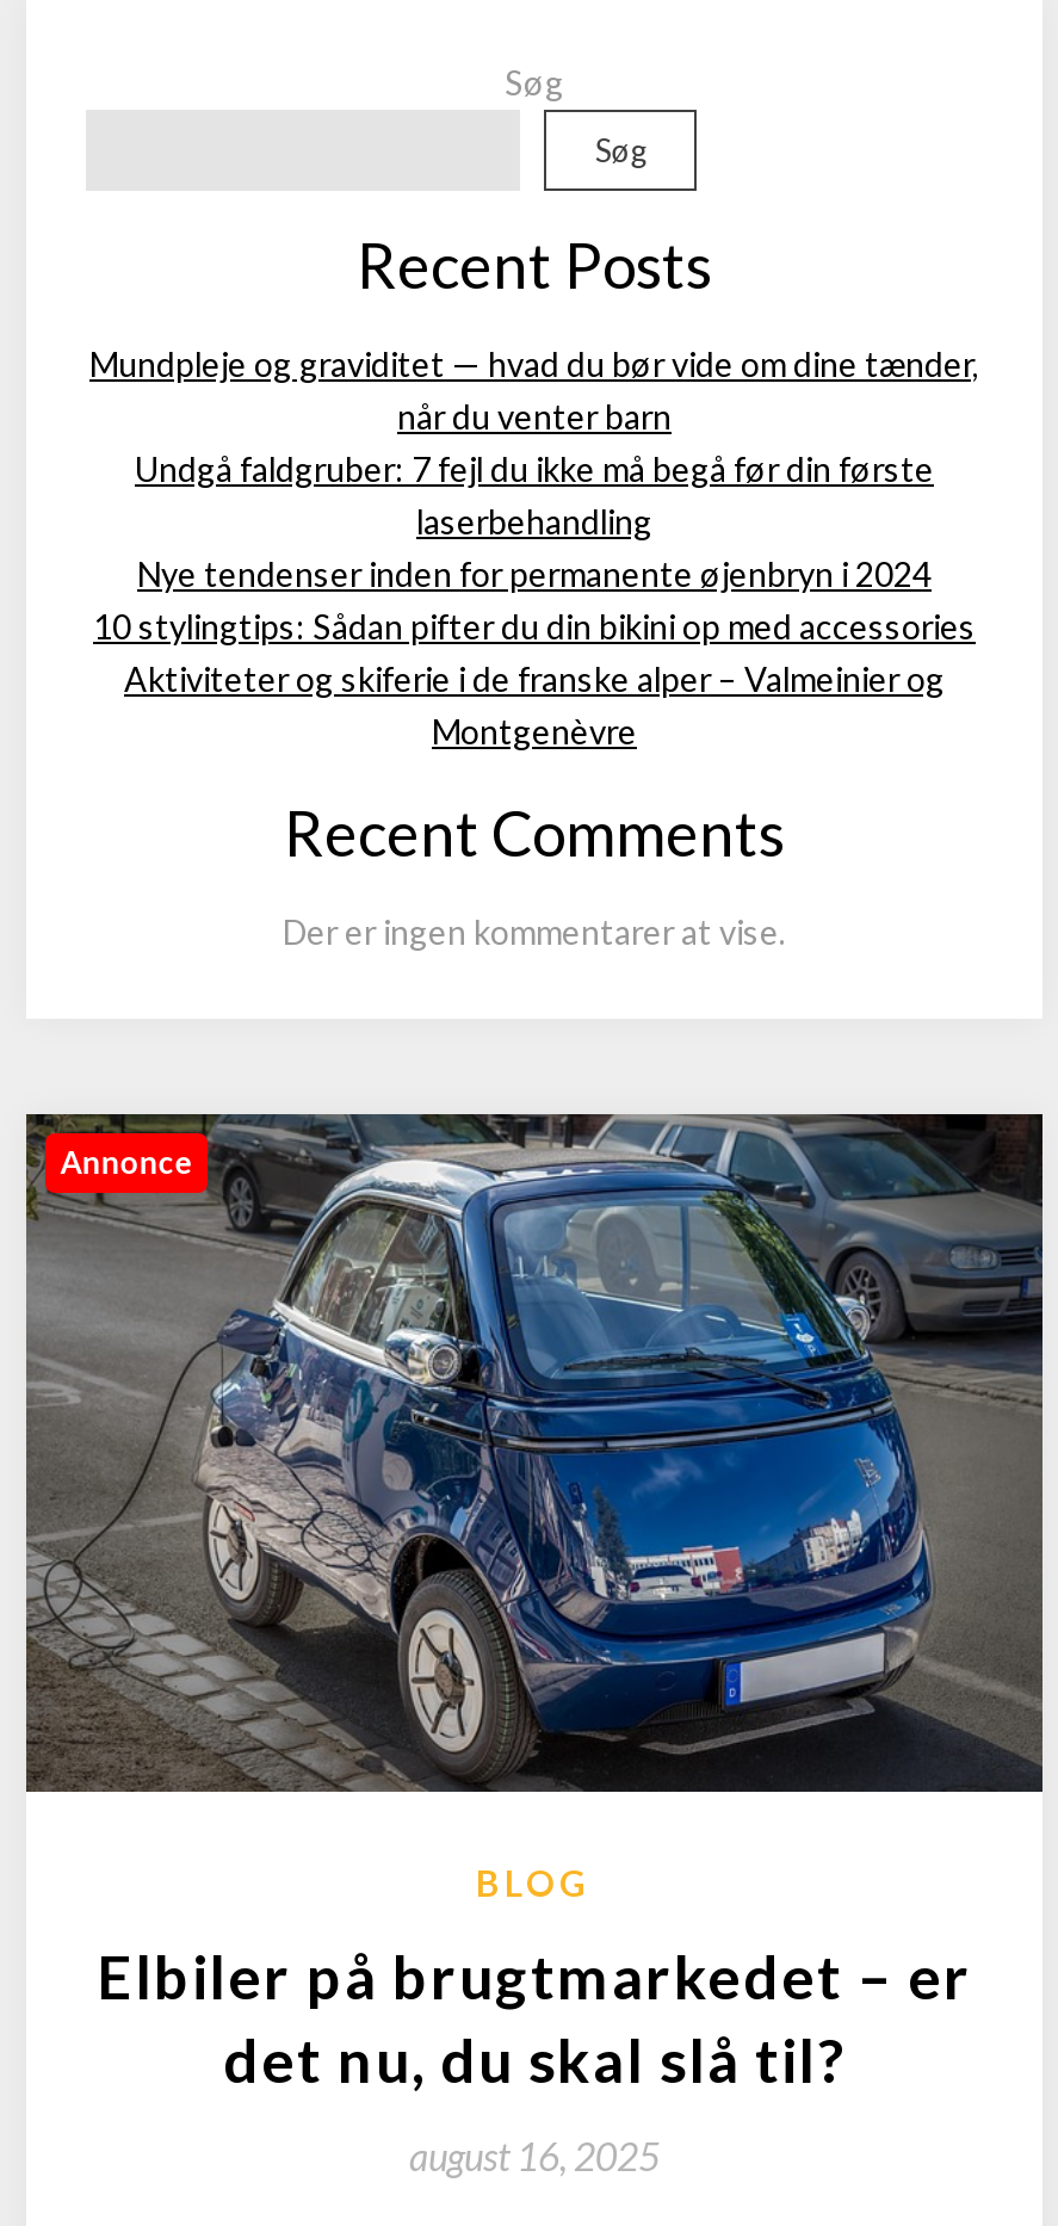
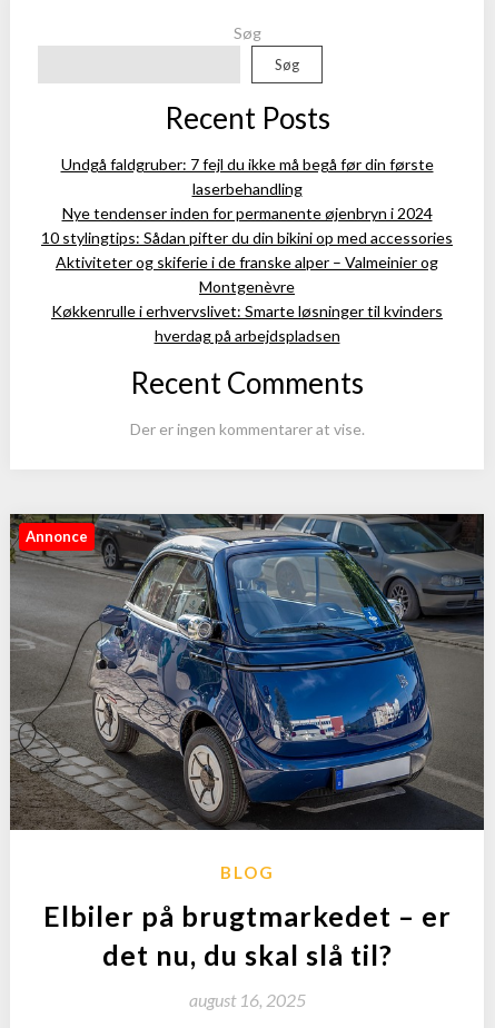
[89,344,979,437] Mundpleje og graviditet — hvad du bør vide om dine tænder, | når du venter barn -> none
moved [93,449,976,752] -> [41,155,453,296]: Undgå faldgruber: 7 fejl du ikke må begå før din første | laserbehandling | Nye tendenser inden for permanente øjenbryn i 2024 | 10 stylingtips: Sådan pifter du din bikini op med accessories | Aktiviteter og skiferie i de franske alper – Valmeinier og | Montgenèvre
none -> [51,302,443,345] Køkkenrulle i erhvervslivet: Smarte løsninger til kvinders | hverdag på arbejdspladsen

